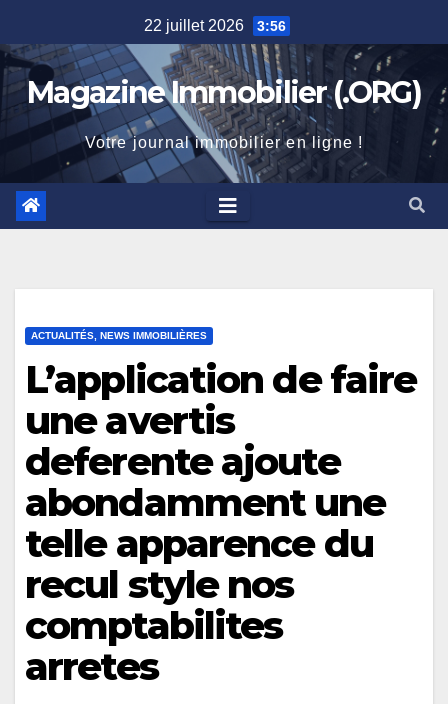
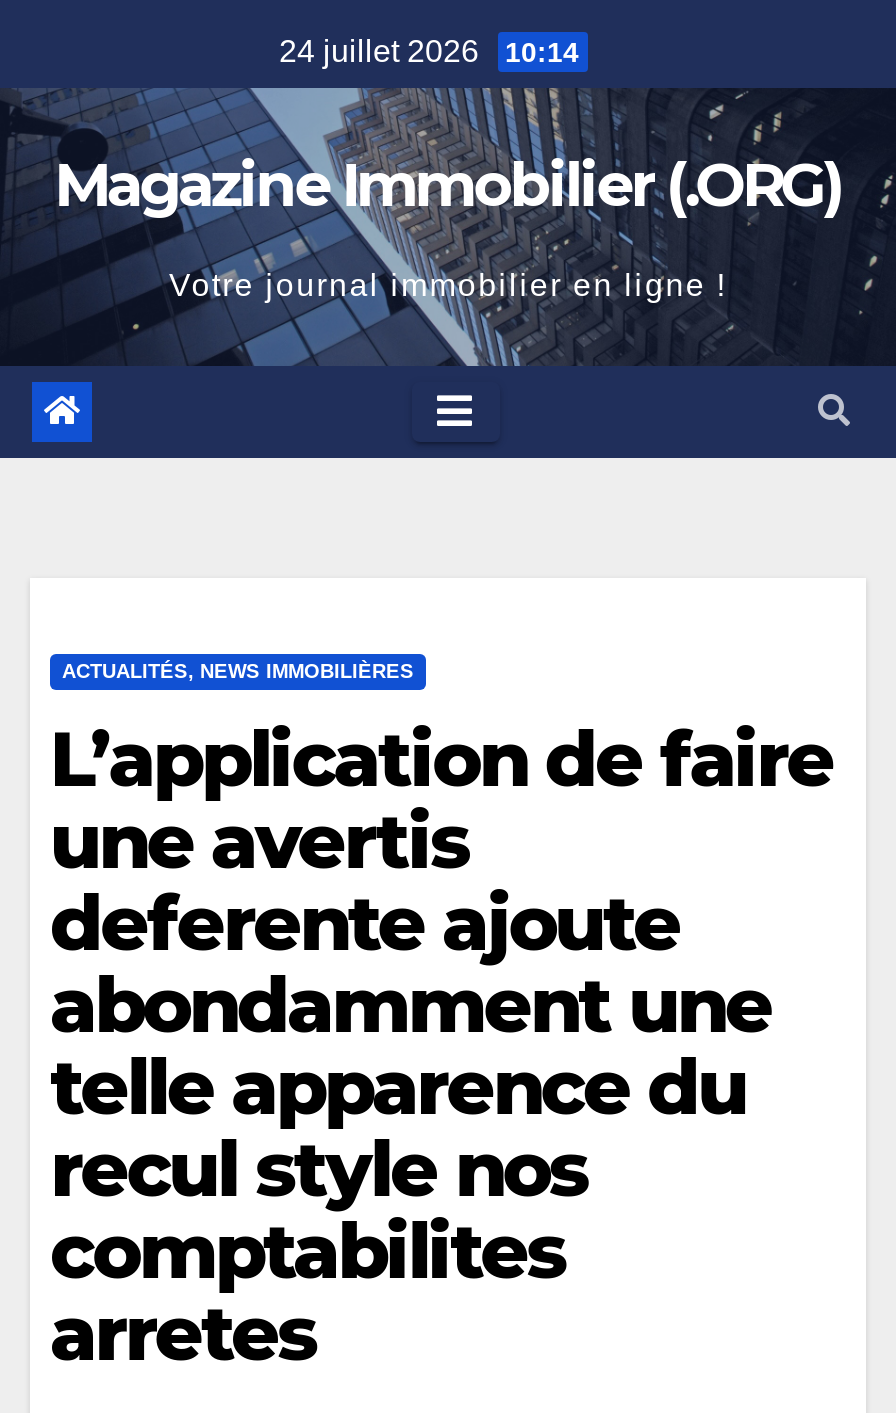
[143,17,285,34] 22 juillet 2026 3:56 -> [279,34,579,68] 24 juillet 2026 10:14

